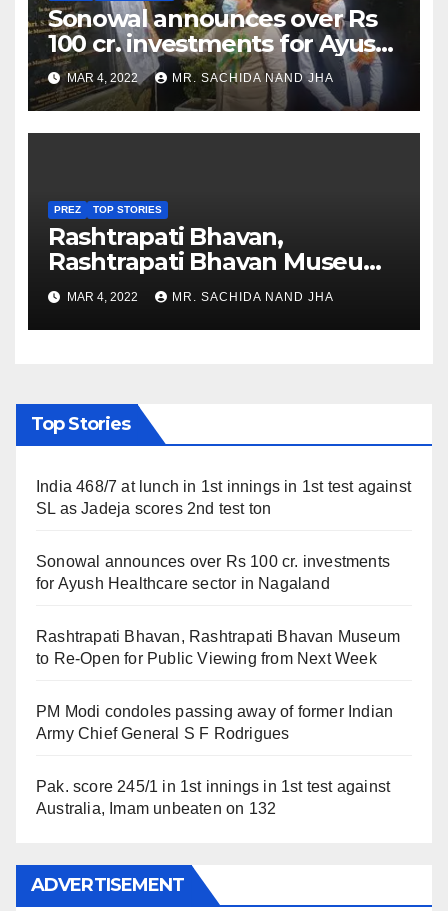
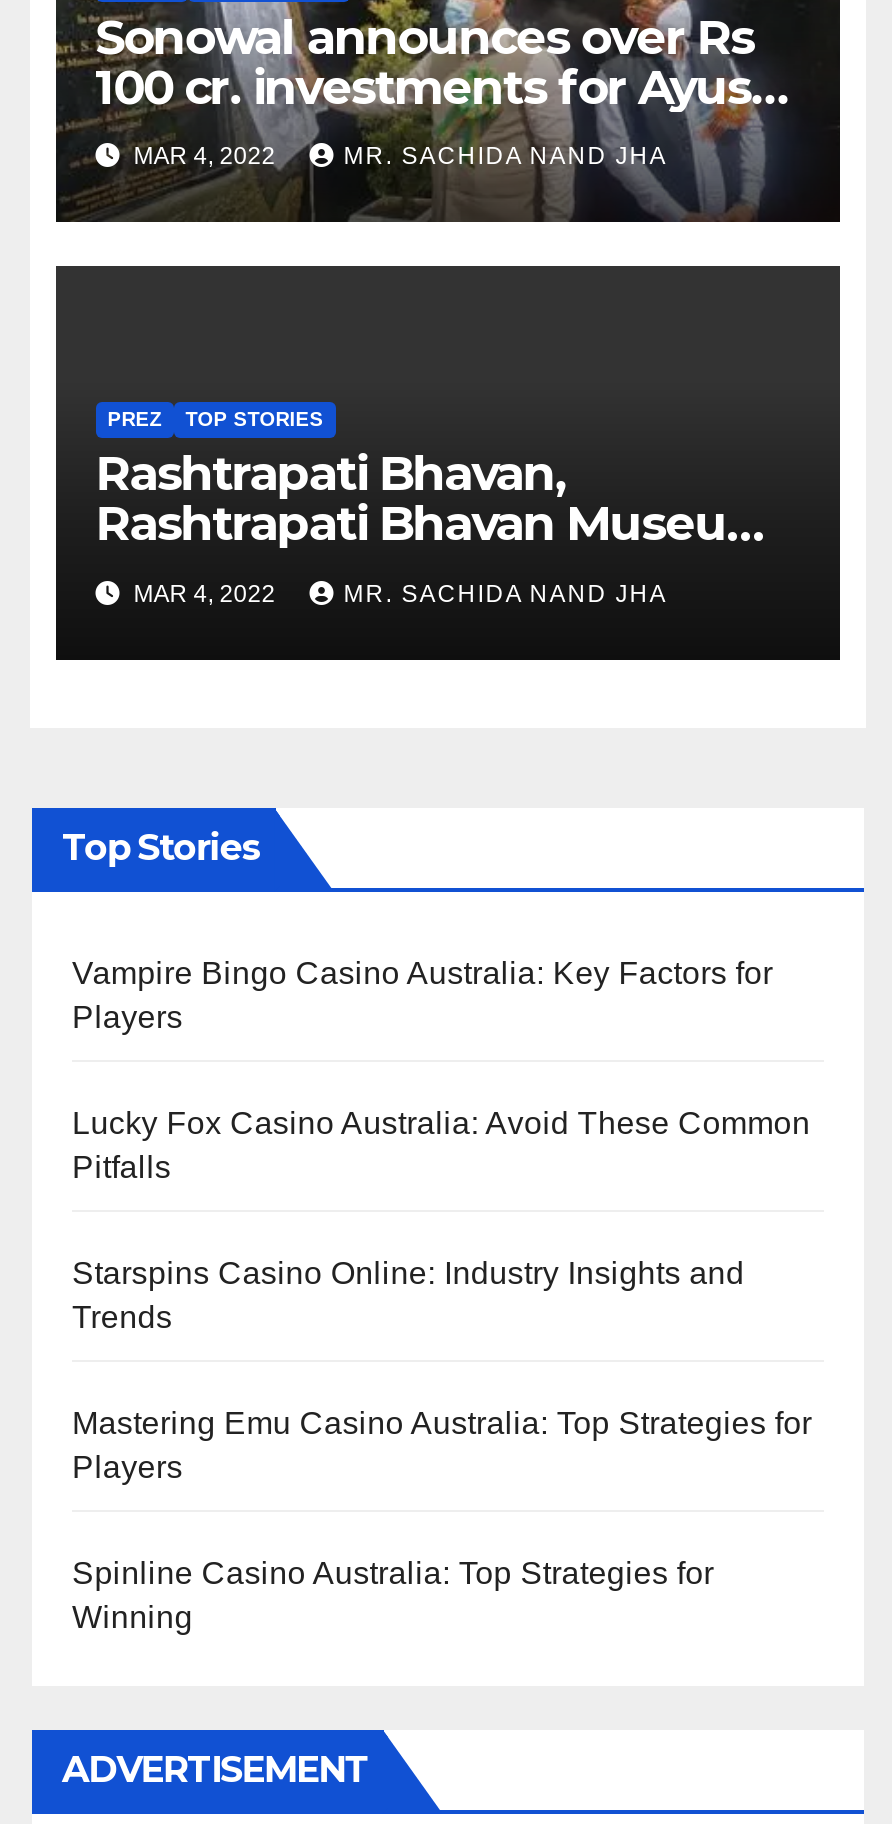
[36,478,411,517] India 468/7 at lunch in 1st innings in 1st test against | SL as Jadeja scores 2nd test ton -> [72,956,773,1034] Vampire Bingo Casino Australia: Key Factors for | Players
[36,553,390,592] Sonowal announces over Rs 100 cr. investments | for Ayush Healthcare sector in Nagaland -> [72,1106,810,1184] Lucky Fox Casino Australia: Avoid These Common | Pitfalls
[36,628,400,667] Rashtrapati Bhavan, Rashtrapati Bhavan Museum | to Re-Open for Public Viewing from Next Week -> [72,1256,744,1334] Starspins Casino Online: Industry Insights and | Trends
[36,703,393,742] PM Modi condoles passing away of former Indian | Army Chief General S F Rodrigues -> [72,1406,812,1484] Mastering Emu Casino Australia: Top Strategies for | Players
[36,778,390,817] Pak. score 245/1 in 1st innings in 1st test against | Australia, Imam unbeaten on 132 -> [72,1556,714,1634] Spinline Casino Australia: Top Strategies for | Winning

